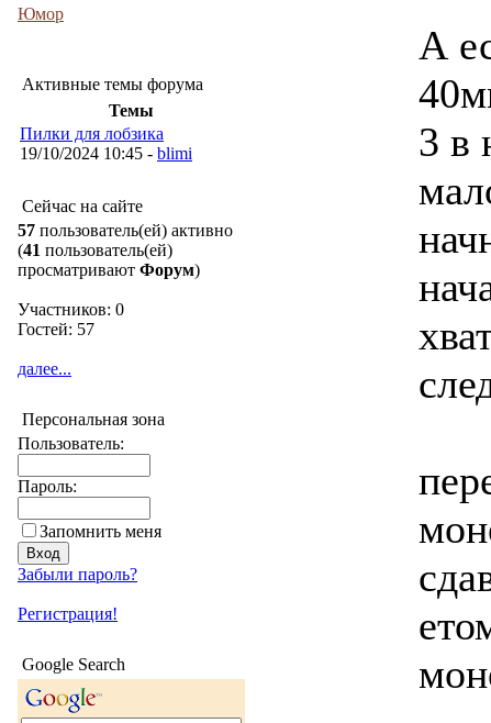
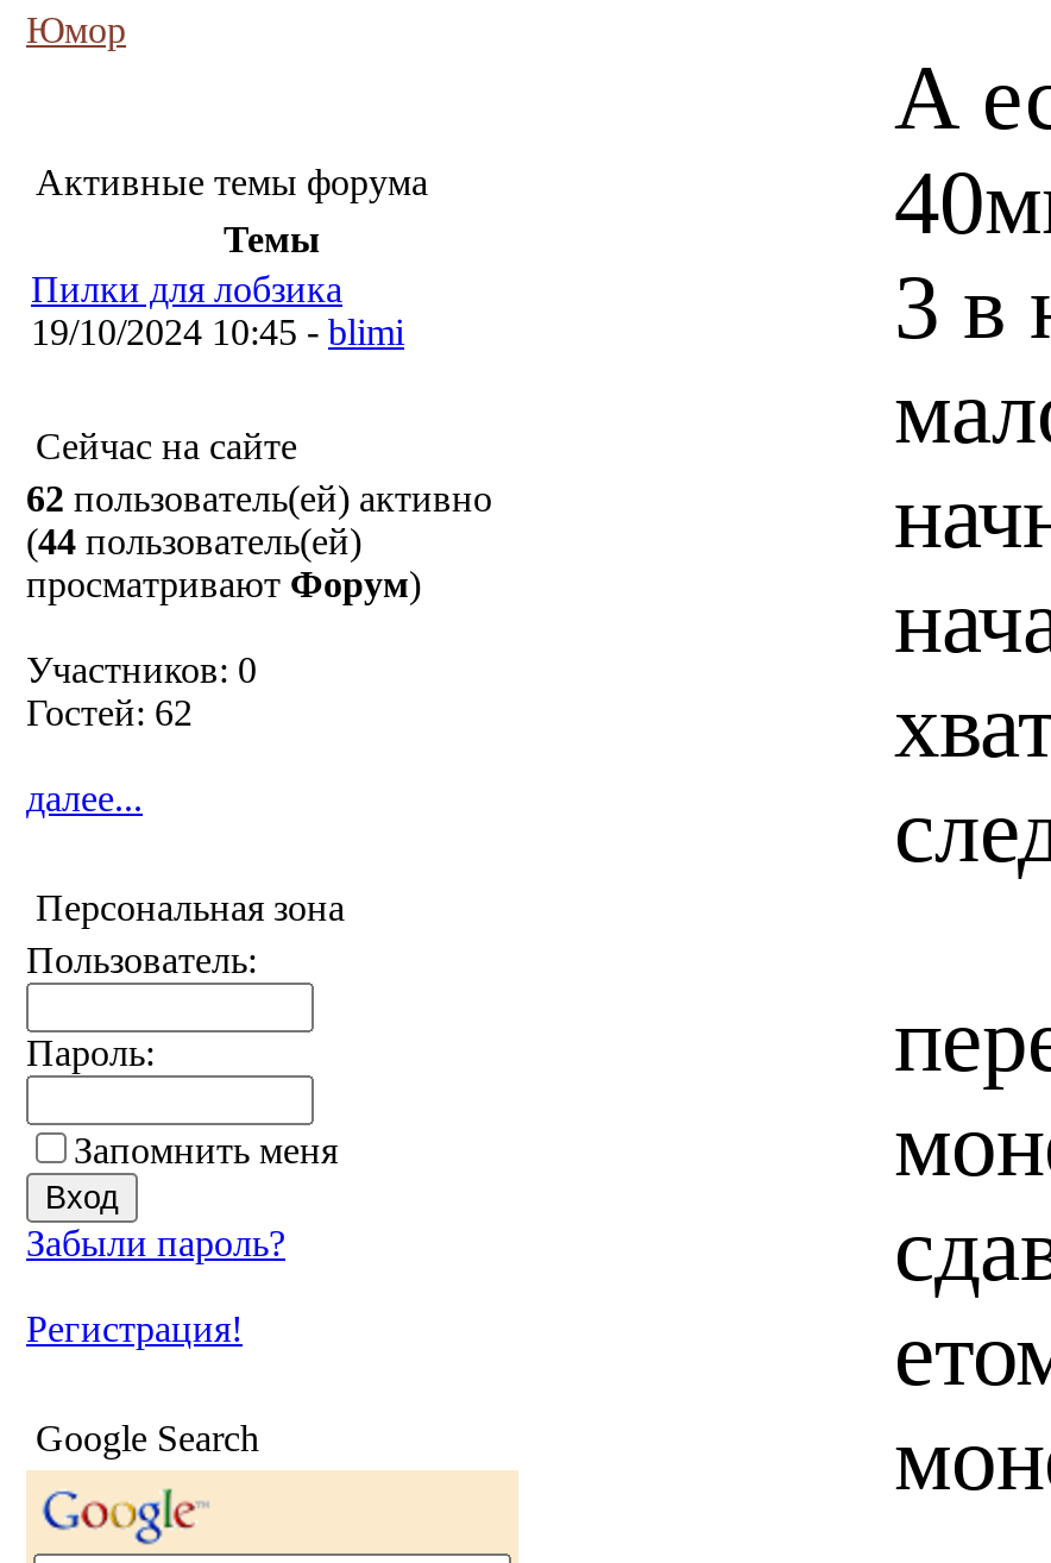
[18,221,233,240] 57 пользователь(ей) активно -> [26,478,492,519] 62 пользователь(ей) активно
[18,241,172,259] (41 пользователь(ей) -> [26,521,361,561] (44 пользователь(ей)
[18,320,94,338] Гостей: 57 -> [26,692,193,733] Гостей: 62

